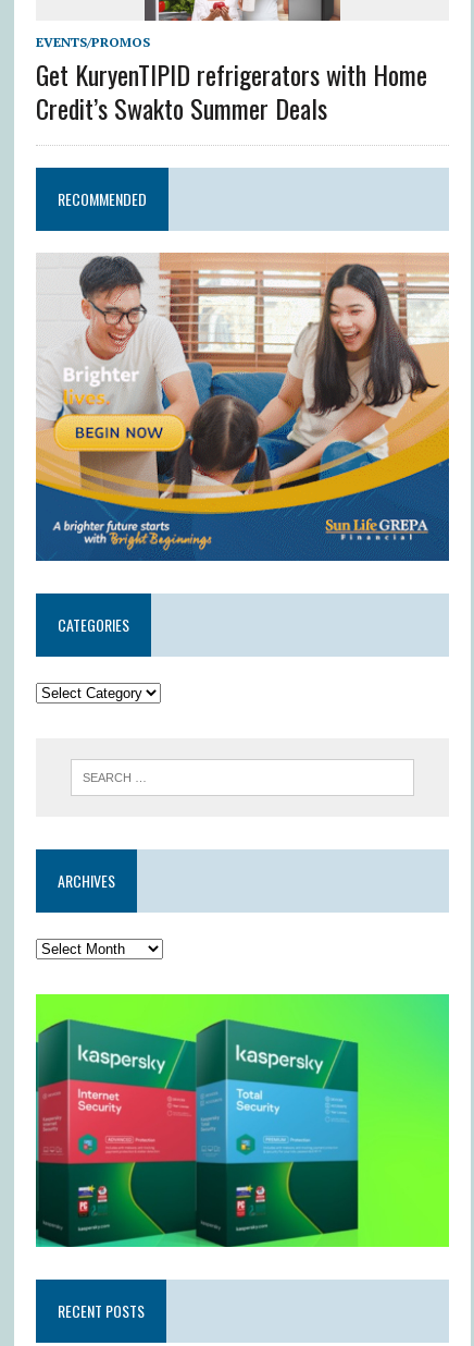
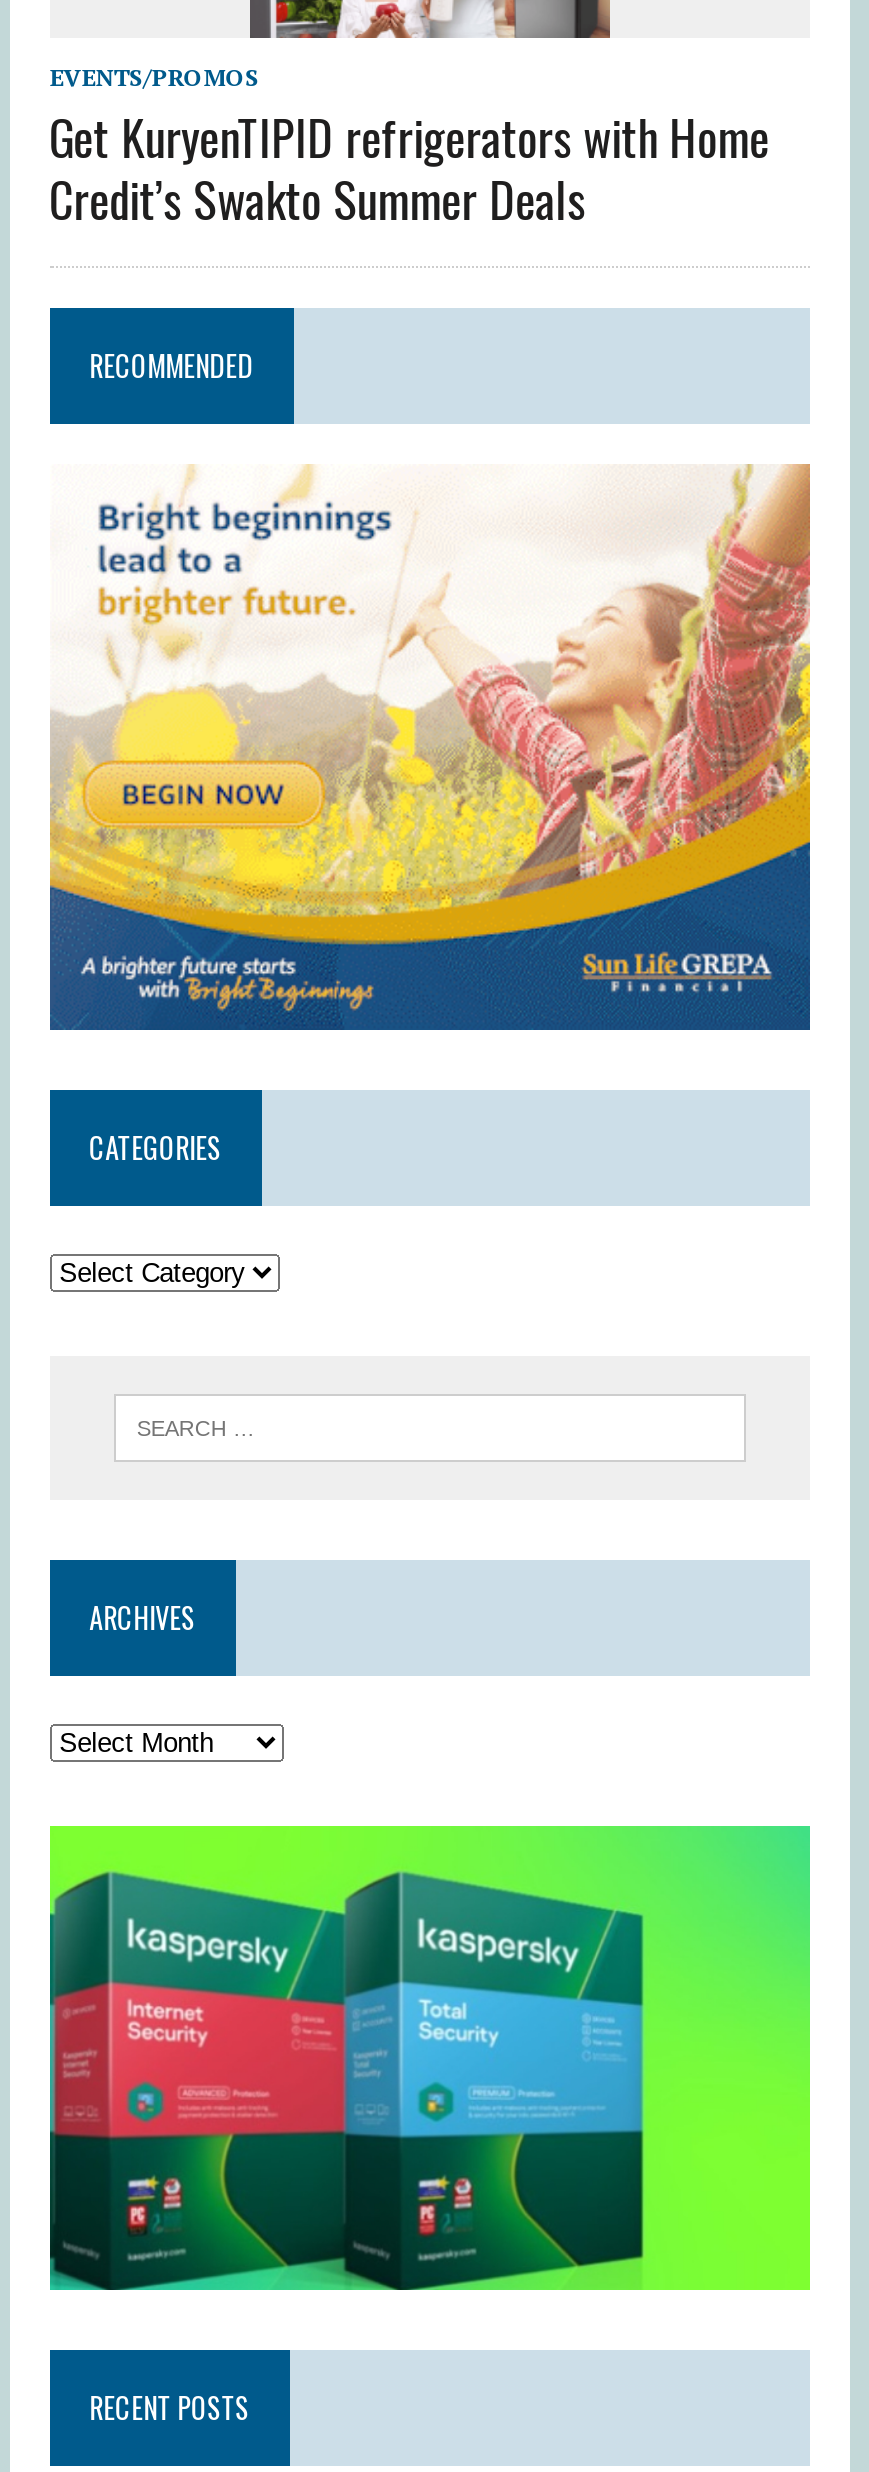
[37,252,449,500] [image] -> [52,464,812,918] [image]

